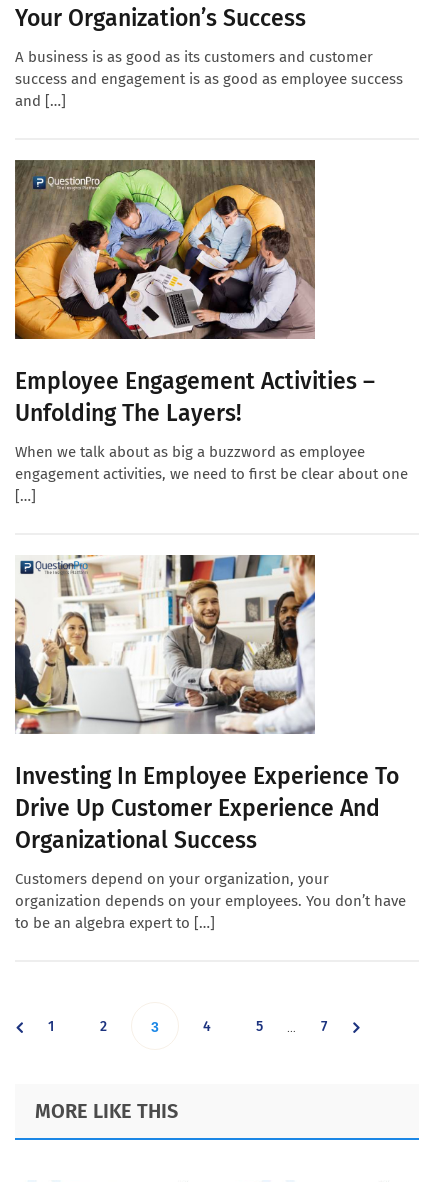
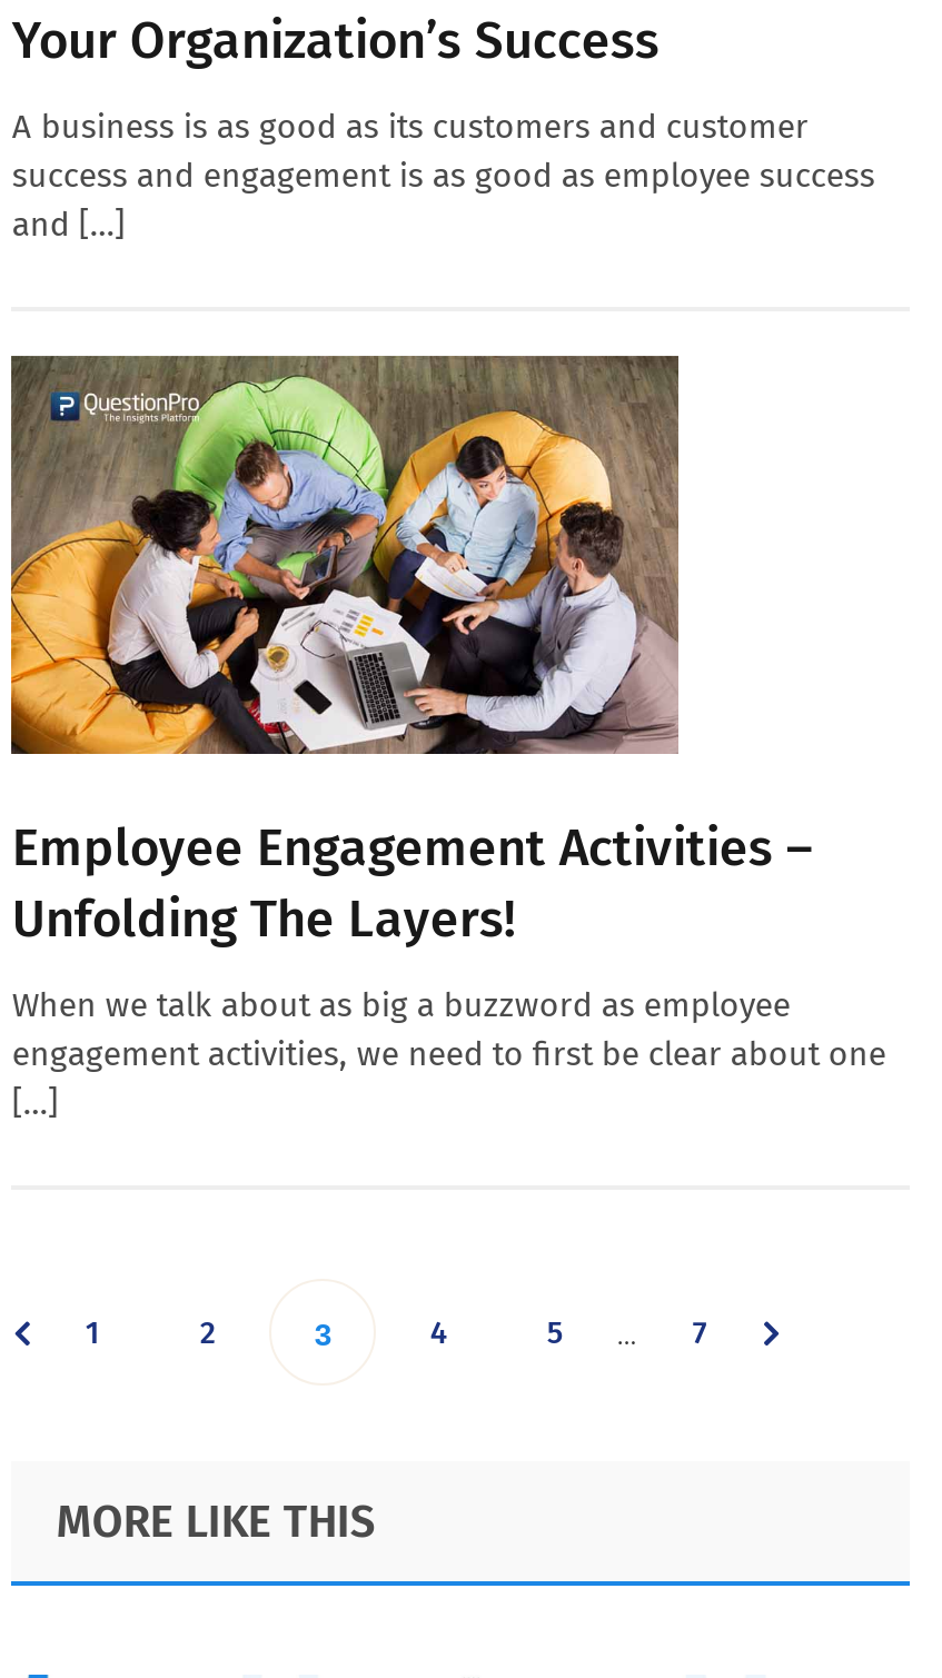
[14,554,406,932] [image] | Investing In Employee Experience To | Drive Up Customer Experience And | Organizational Success | Customers depend on your organization, your | organization depends on your employees. You don’t have | to be an algebra expert to […] -> none

